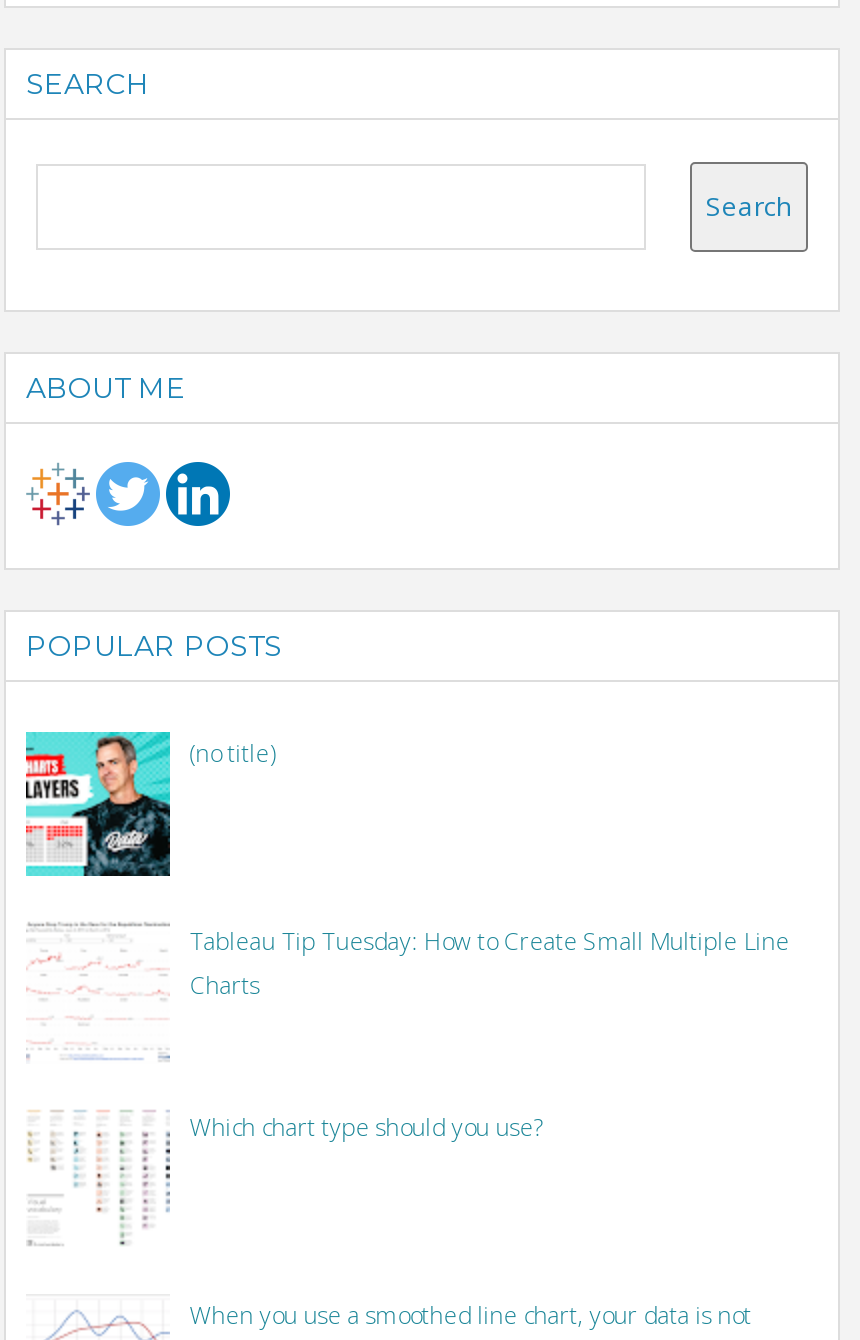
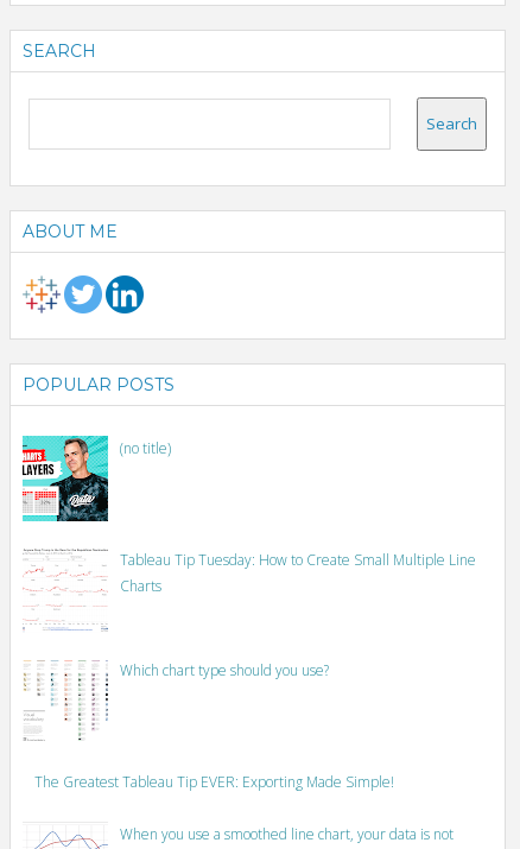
none -> [34,772,394,792] The Greatest Tableau Tip EVER: Exporting Made Simple!

